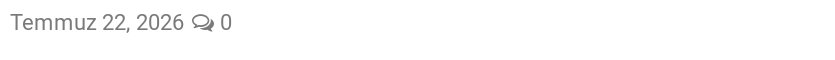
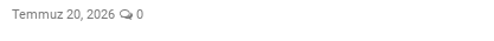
[10,10,232,36] Temmuz 22, 2026 0 -> [12,8,143,23] Temmuz 20, 2026 0

